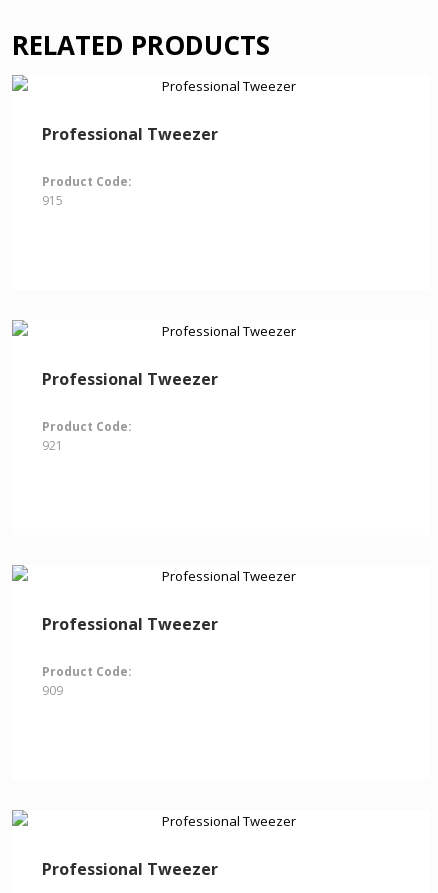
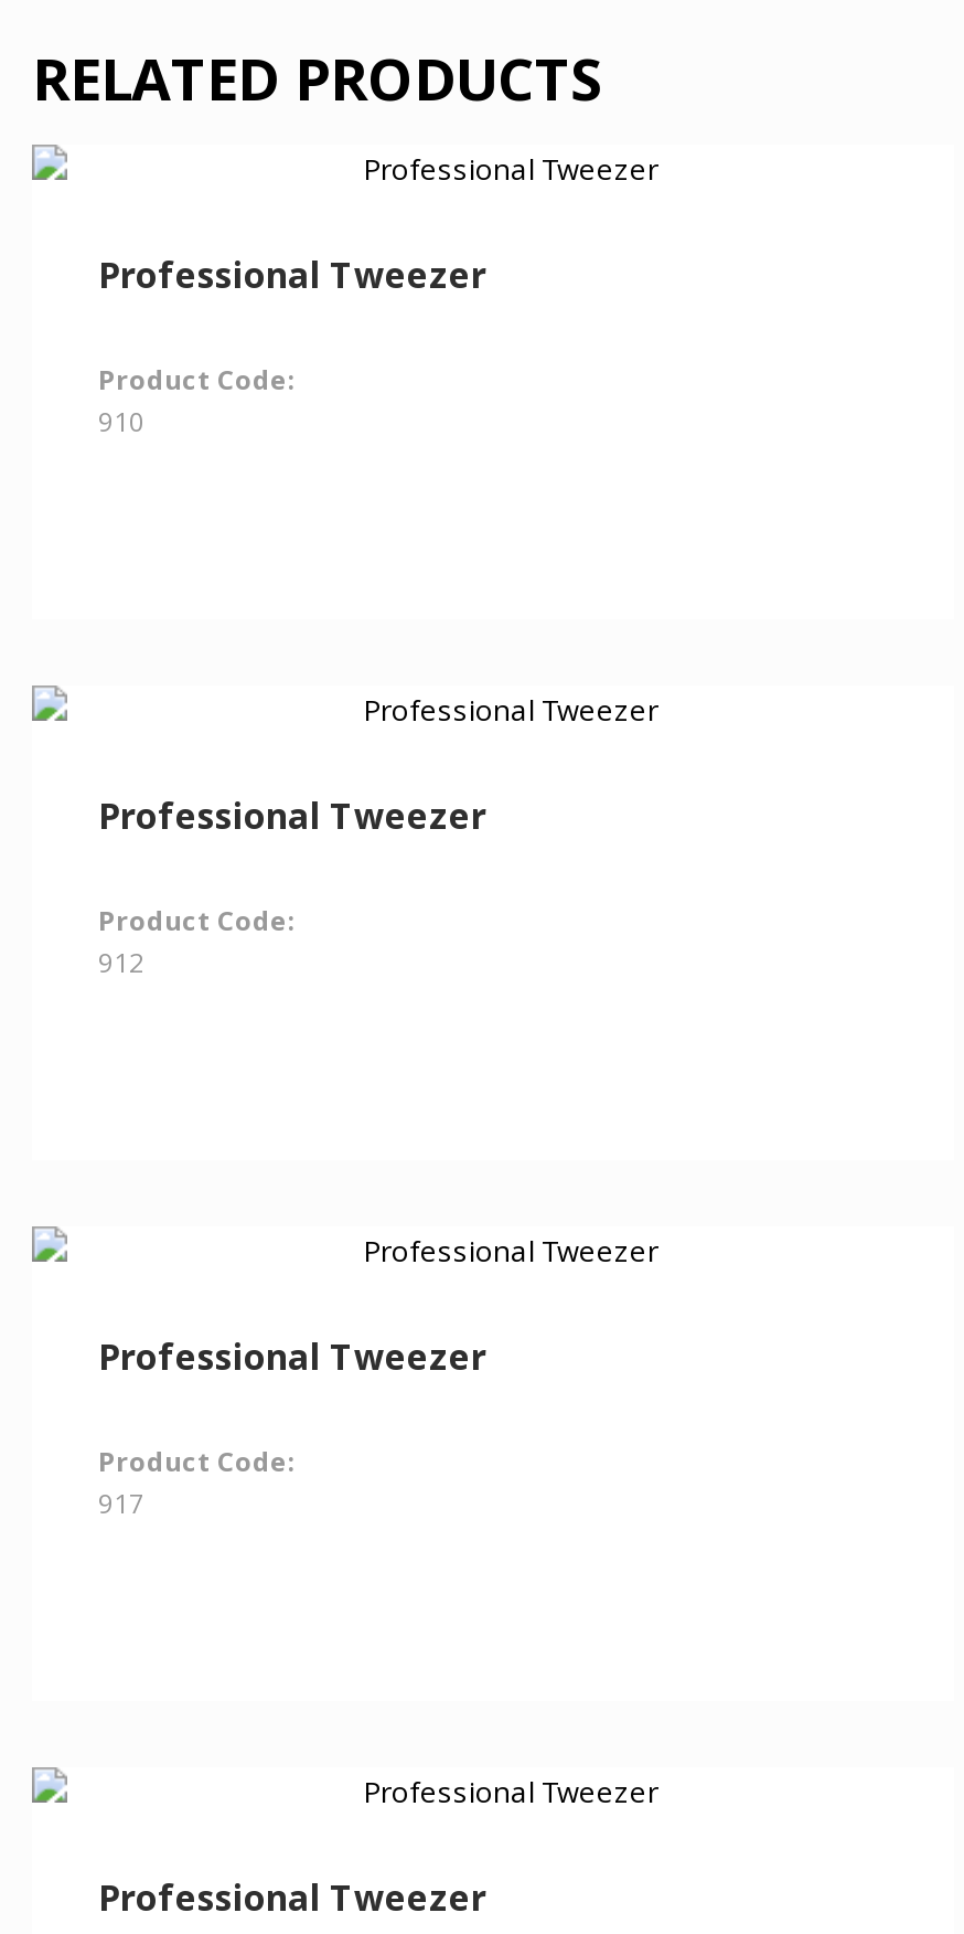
[42,192,63,209] 915 -> [98,402,144,440] 910
[42,437,63,454] 921 -> [98,943,144,980] 912
[42,682,63,699] 909 -> [98,1484,144,1521] 917

